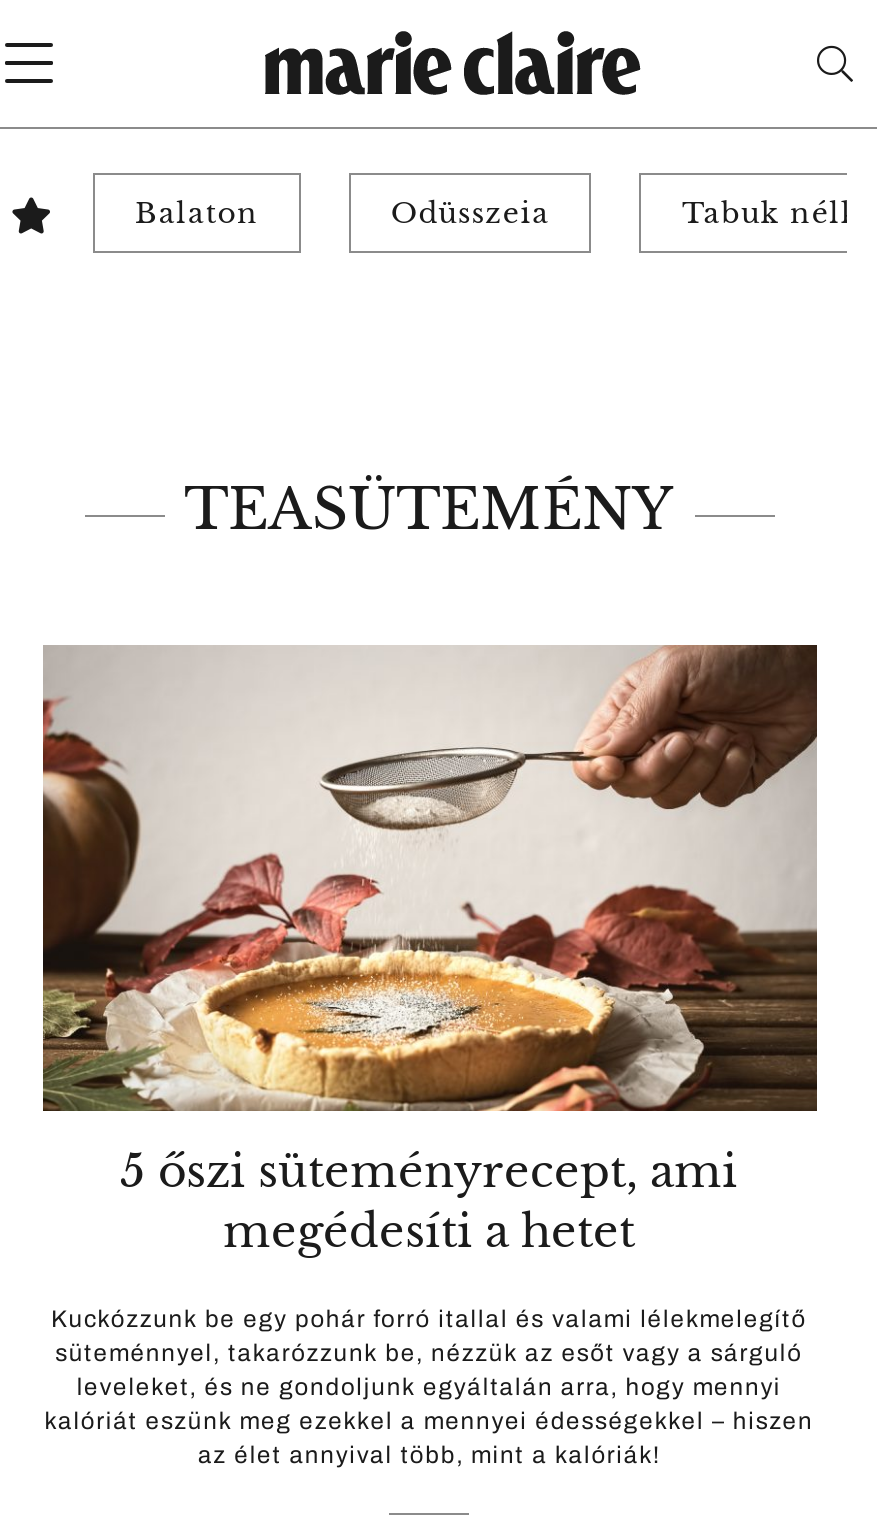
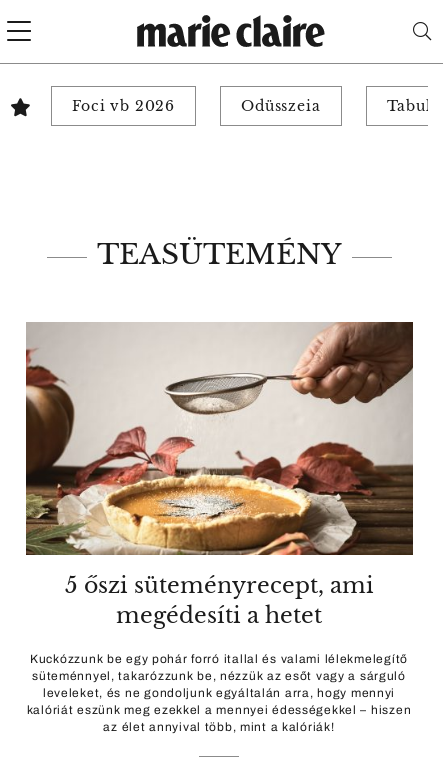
[135,195,259,231] Balaton -> [72,97,175,115] Foci vb 2026

